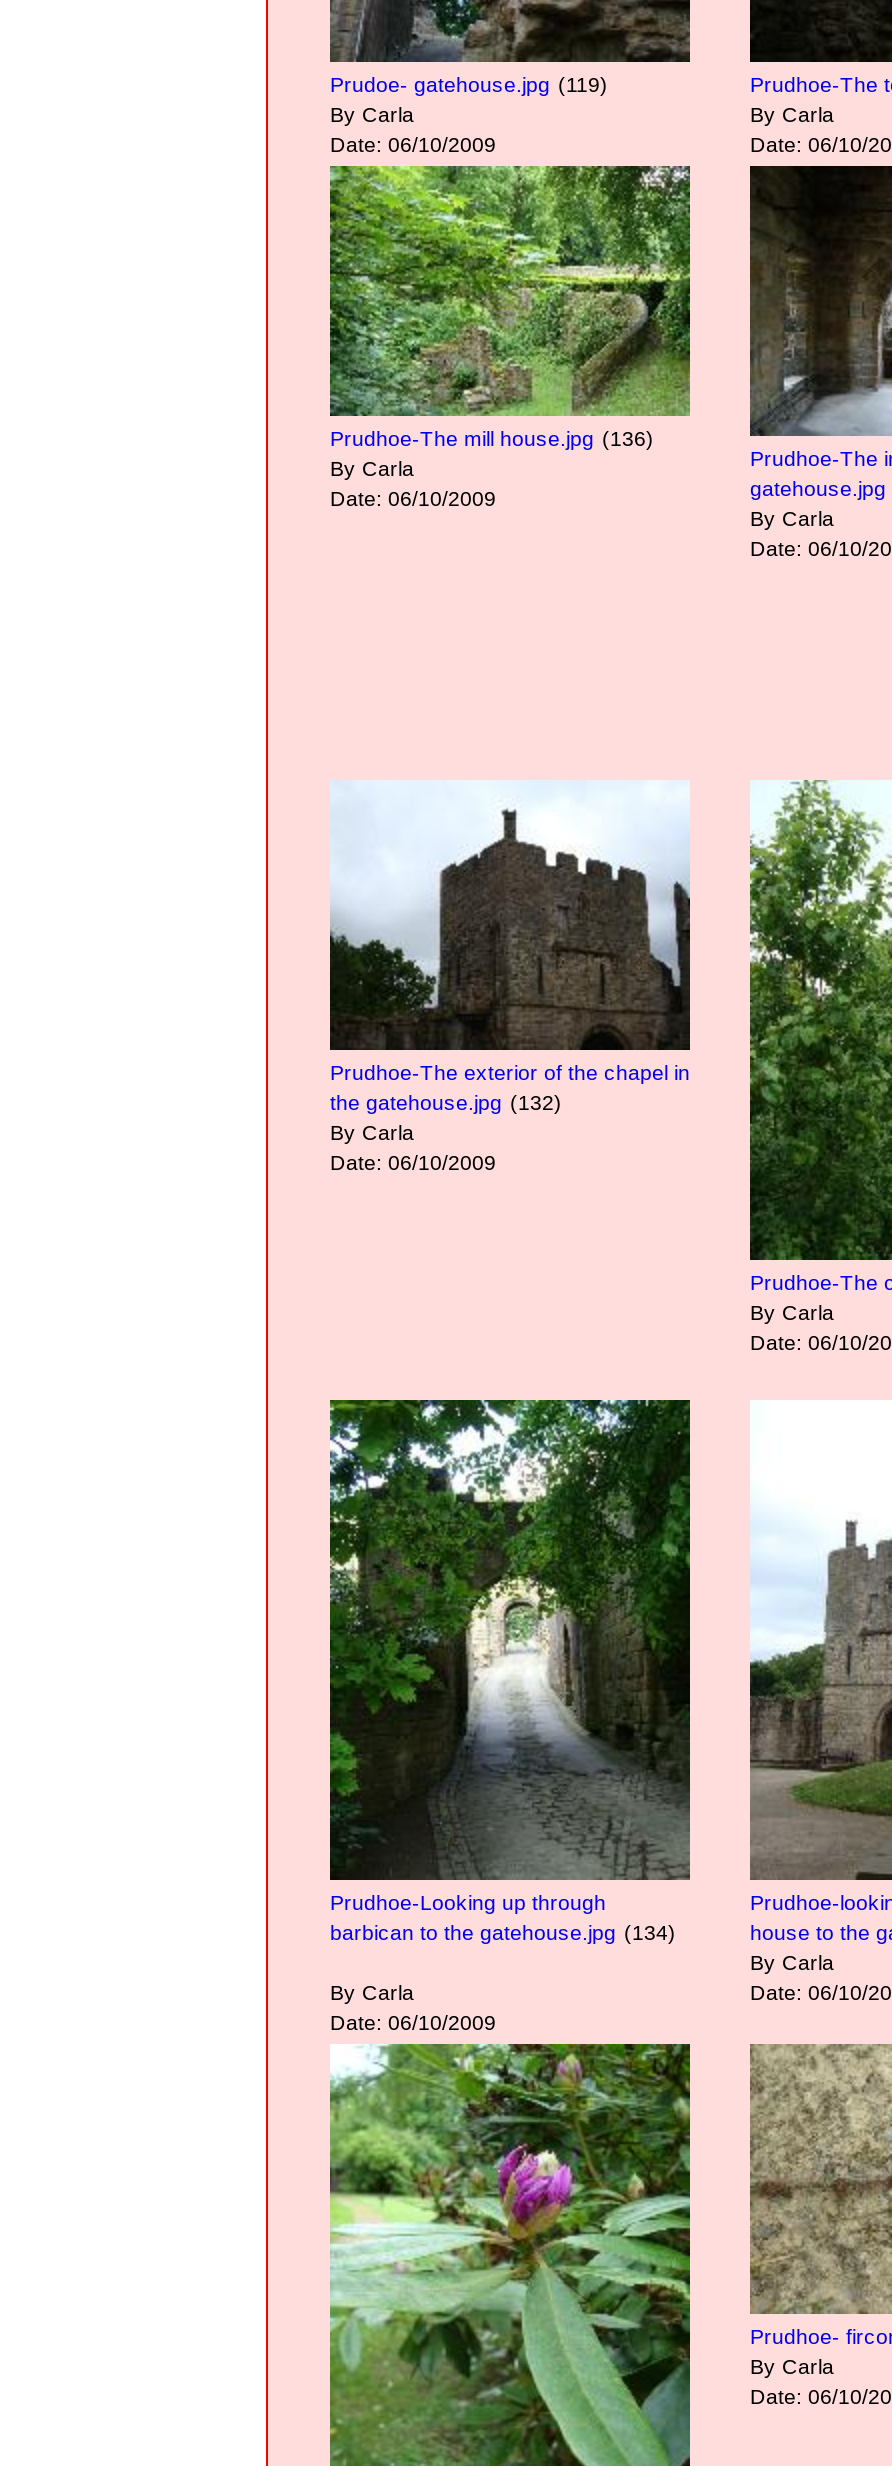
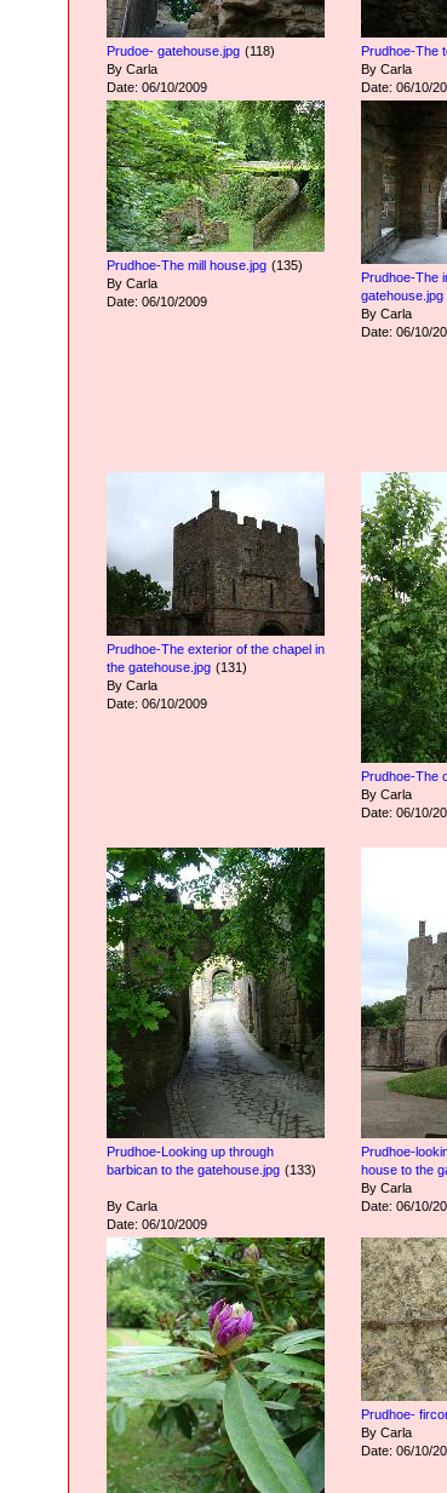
[330,71,608,95] Prudoe- gatehouse.jpg (119) -> [107,43,275,58] Prudoe- gatehouse.jpg (118)
[330,425,654,449] Prudhoe-The mill house.jpg (136) -> [107,257,303,272] Prudhoe-The mill house.jpg (135)
[330,1089,562,1113] the gatehouse.jpg (132) -> [107,659,247,674] the gatehouse.jpg (131)
[330,1919,676,1943] barbican to the gatehouse.jpg (134) -> [107,1162,316,1176] barbican to the gatehouse.jpg (133)

